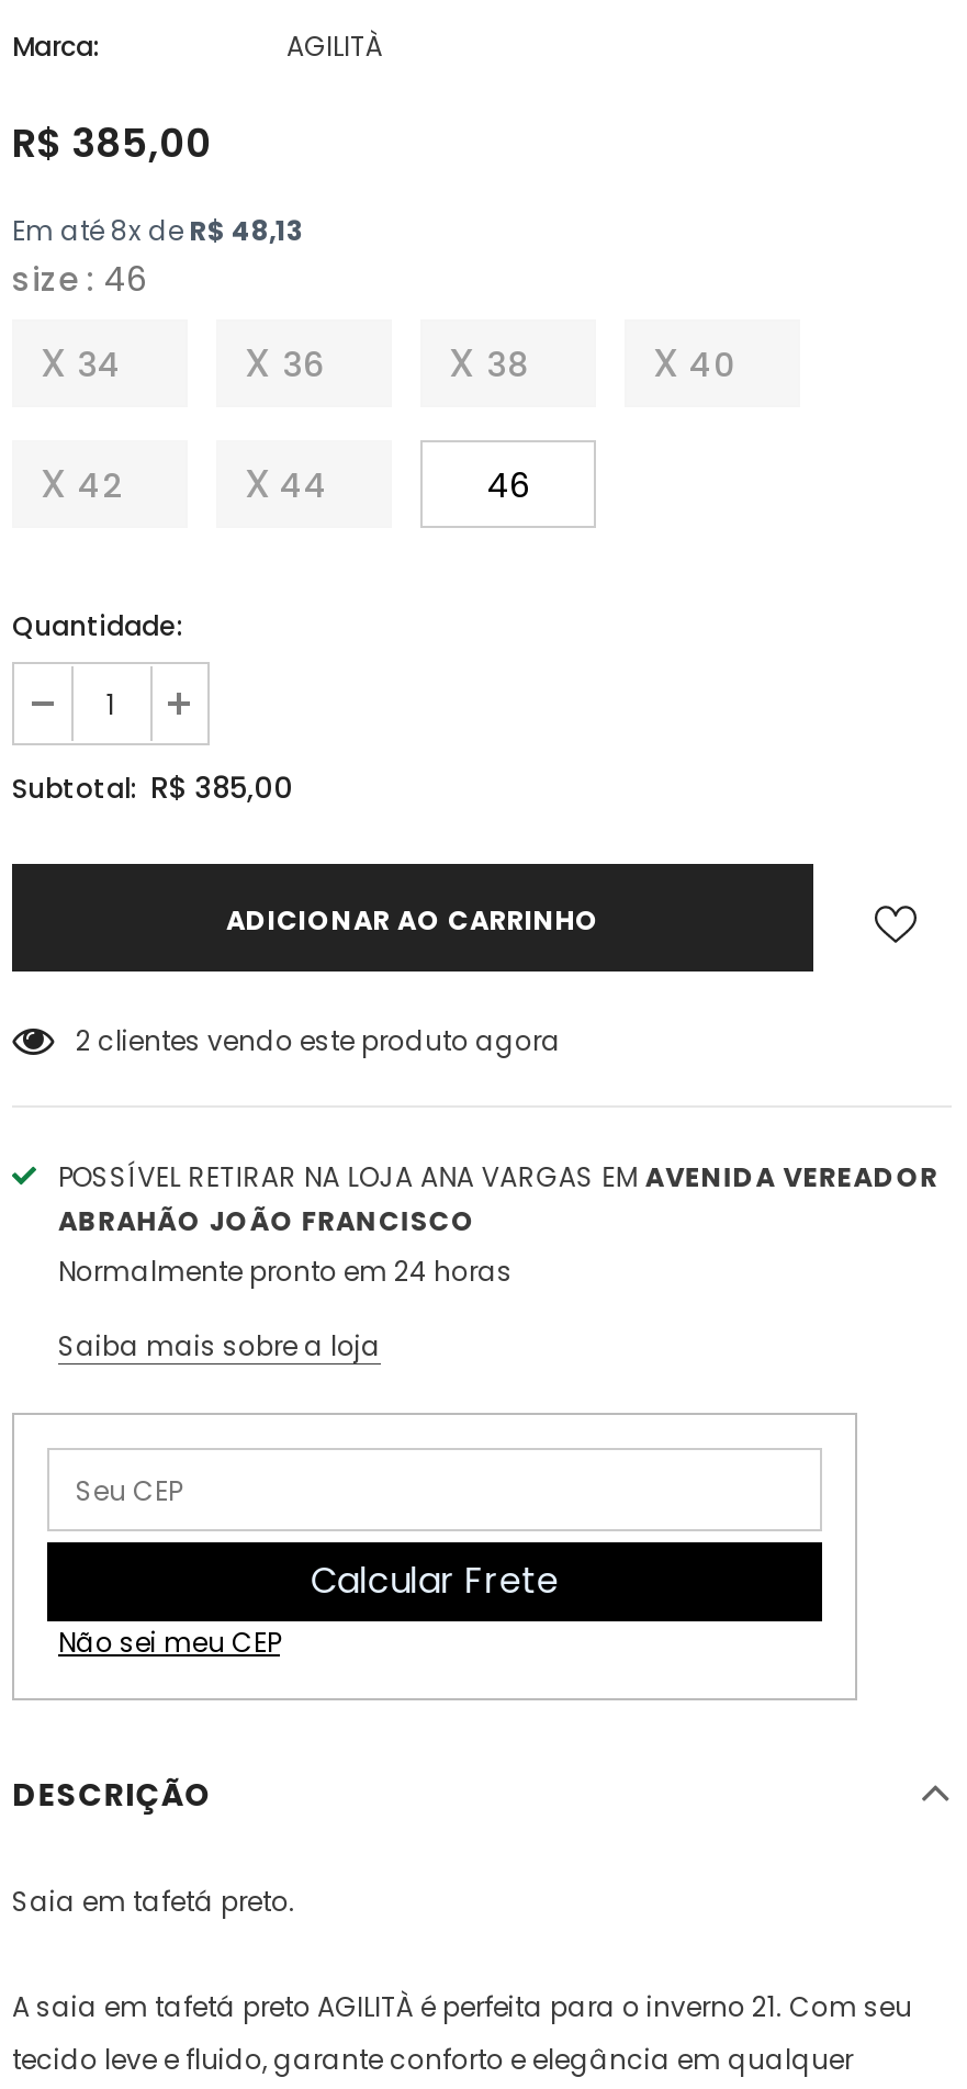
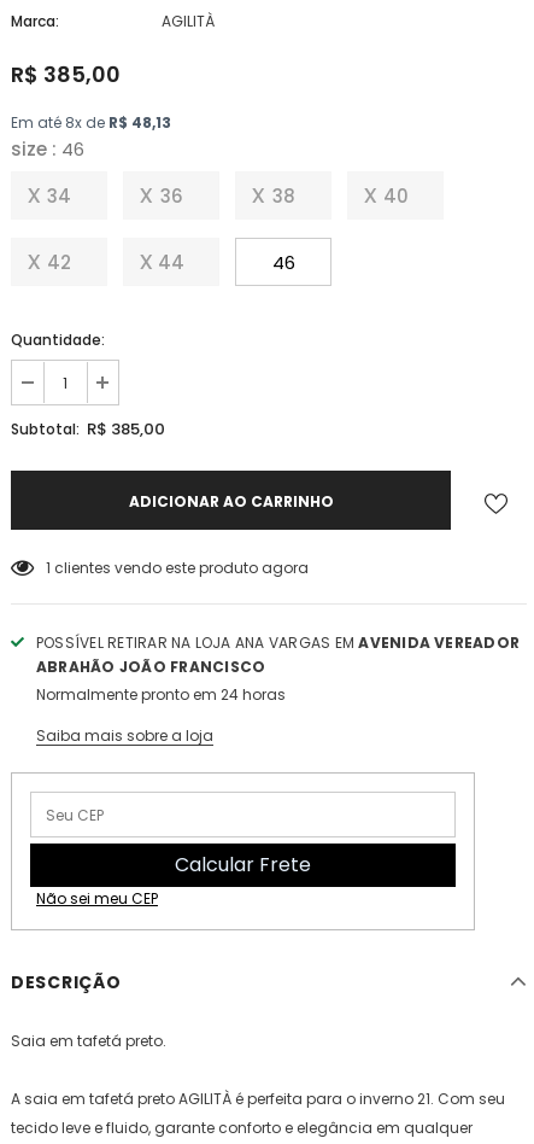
[76,1022,561,1059] 2 clientes vendo este produto agora -> [46,558,309,578] 1 clientes vendo este produto agora

